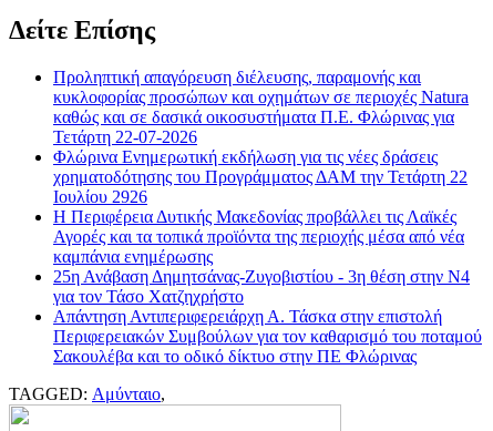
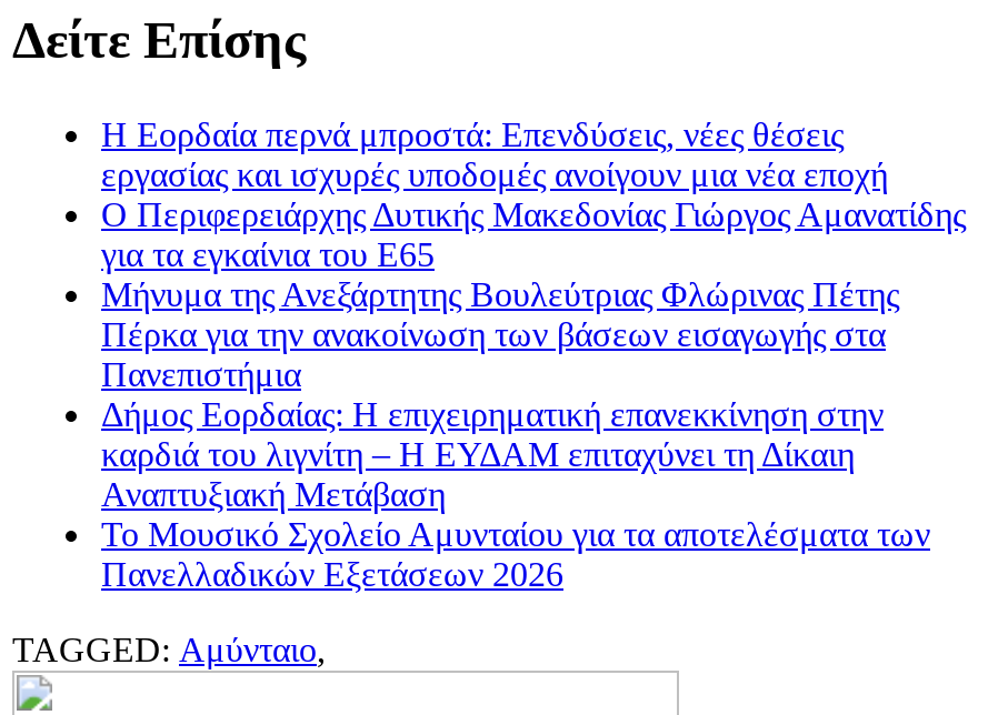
[53,67,482,365] Προληπτική απαγόρευση διέλευσης, παραμονής και | κυκλοφορίας προσώπων και οχημάτων σε περιοχές Natura | καθώς και σε δασικά οικοσυστήματα Π.Ε. Φλώρινας για | Τετάρτη 22-07-2026 | Φλώρινα Ενημερωτική εκδήλωση για τις νέες δράσεις | χρηματοδότησης του Προγράμματος ΔΑΜ την Τετάρτη 22 | Ιουλίου 2926 | Η Περιφέρεια Δυτικής Μακεδονίας προβάλλει τις Λαϊκές | Αγορές και τα τοπικά προϊόντα της περιοχής μέσα από νέα | καμπάνια ενημέρωσης | 25η Ανάβαση Δημητσάνας-Ζυγοβιστίου - 3η θέση στην Ν4 | για τον Τάσο Χατζηχρήστο | Απάντηση Αντιπεριφερειάρχη Α. Τάσκα στην επιστολή | Περιφερειακών Συμβούλων για τον καθαρισμό του ποταμού | Σακουλέβα και το οδικό δίκτυο στην ΠΕ Φλώρινας -> [101,115,966,593] Η Εορδαία περνά μπροστά: Επενδύσεις, νέες θέσεις | εργασίας και ισχυρές υποδομές ανοίγουν μια νέα εποχή | Ο Περιφερειάρχης Δυτικής Μακεδονίας Γιώργος Αμανατίδης | για τα εγκαίνια του Ε65 | Μήνυμα της Ανεξάρτητης Βουλεύτριας Φλώρινας Πέτης | Πέρκα για την ανακοίνωση των βάσεων εισαγωγής στα | Πανεπιστήμια | Δήμος Εορδαίας: Η επιχειρηματική επανεκκίνηση στην | καρδιά του λιγνίτη – Η ΕΥΔΑΜ επιταχύνει τη Δίκαιη | Αναπτυξιακή Μετάβαση | Το Μουσικό Σχολείο Αμυνταίου για τα αποτελέσματα των | Πανελλαδικών Εξετάσεων 2026

